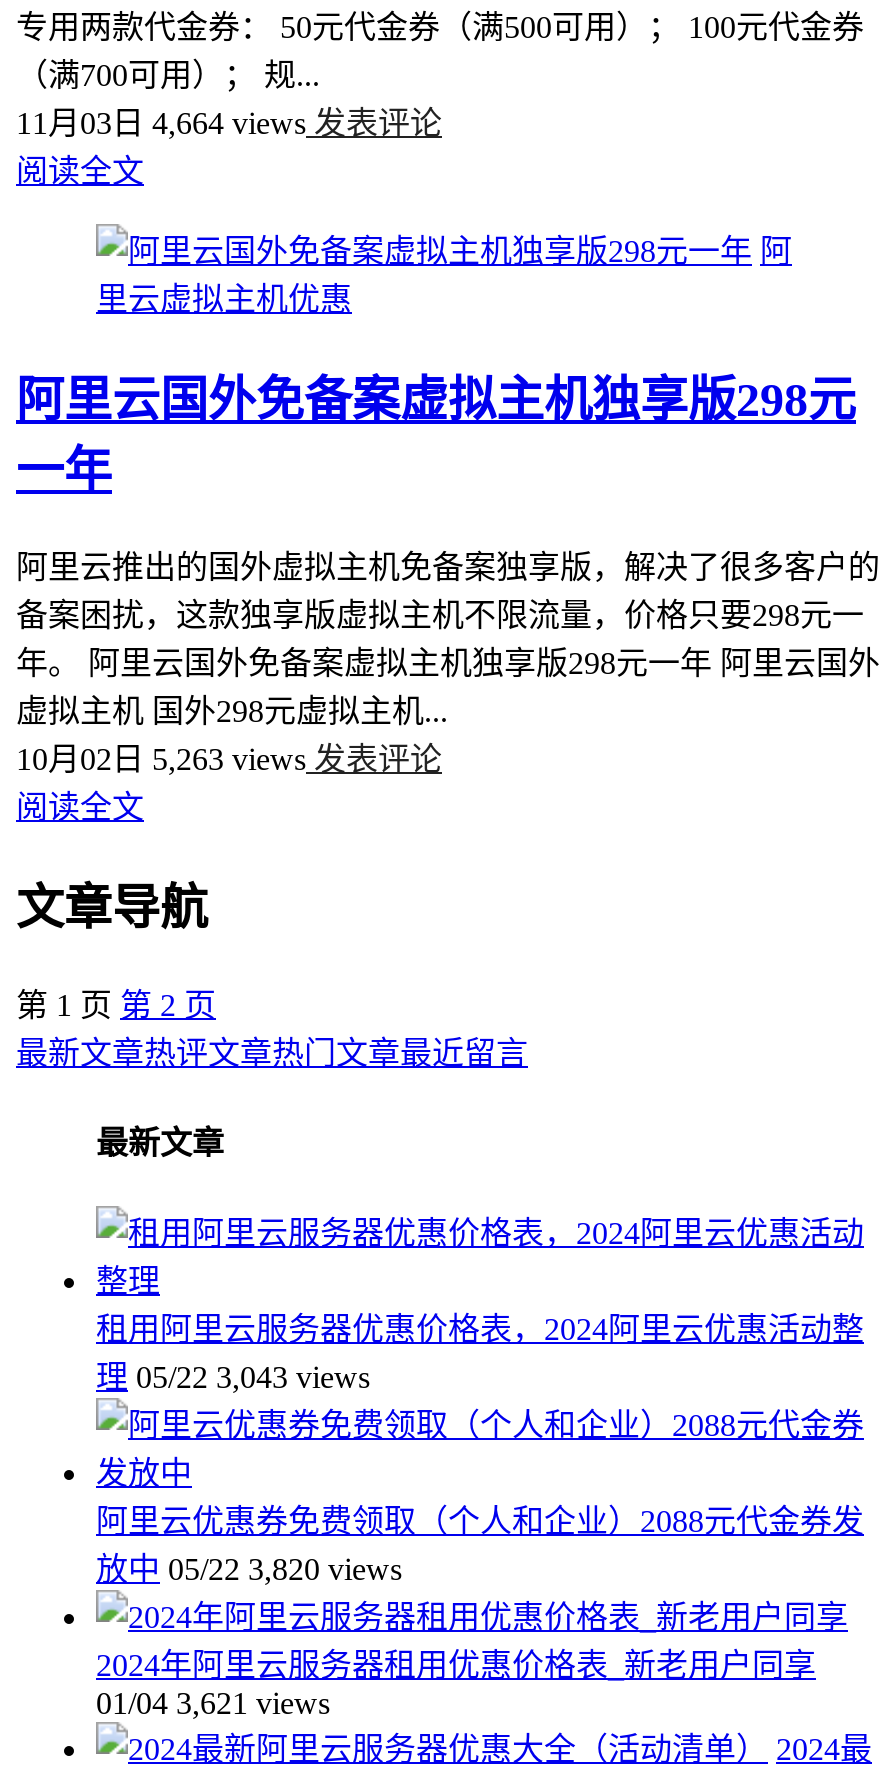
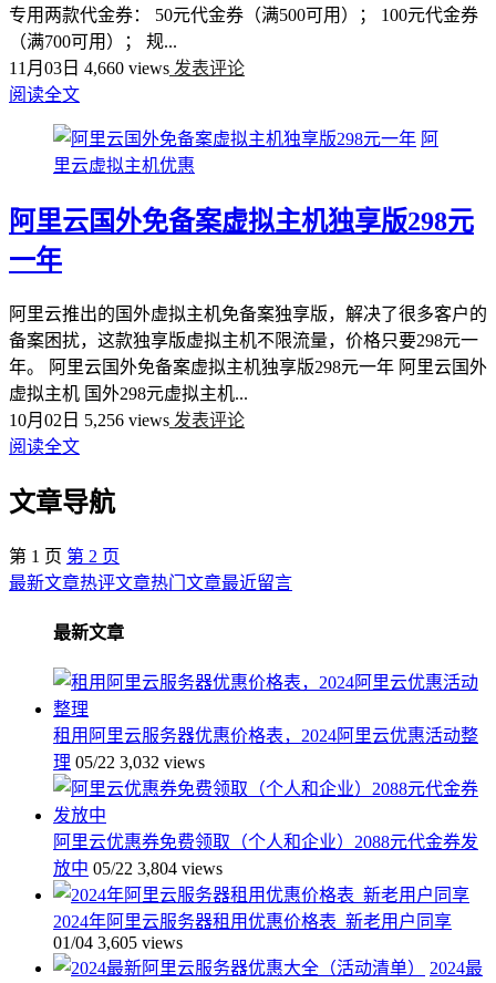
[16,106,442,140] 11月03日4,664 views发表评论 -> [9,59,245,78] 11月03日4,660 views发表评论
[16,742,442,776] 10月02日5,263 views发表评论 -> [9,411,245,430] 10月02日5,256 views发表评论
[96,1361,370,1395] 理 05/22 3,043 views -> [53,753,205,772] 理 05/22 3,032 views
[96,1553,402,1587] 放中 05/22 3,820 views -> [53,859,223,878] 放中 05/22 3,804 views
[96,1687,330,1721] 01/04 3,621 views -> [53,934,183,952] 01/04 3,605 views

